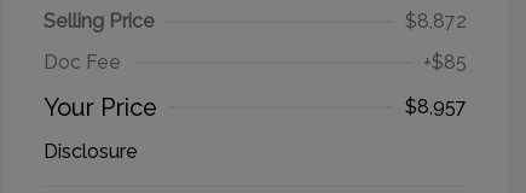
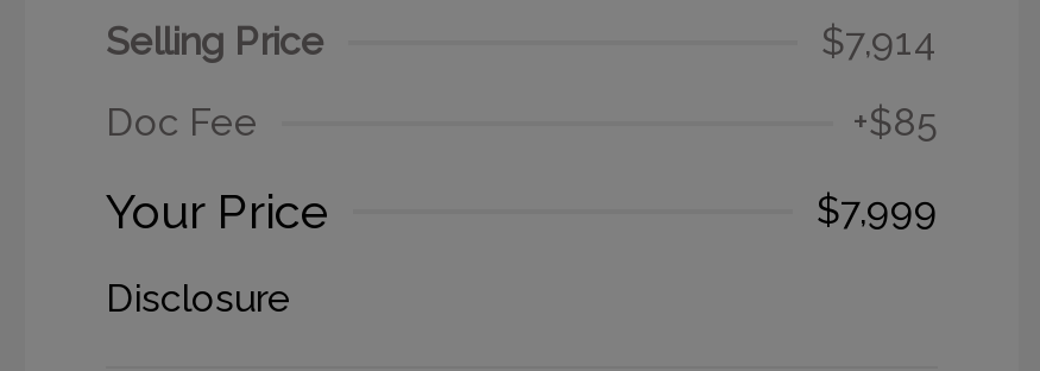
[405,10,467,33] $8,872 -> [821,19,938,64] $7,914
[405,96,467,119] $8,957 -> [817,188,938,233] $7,999

